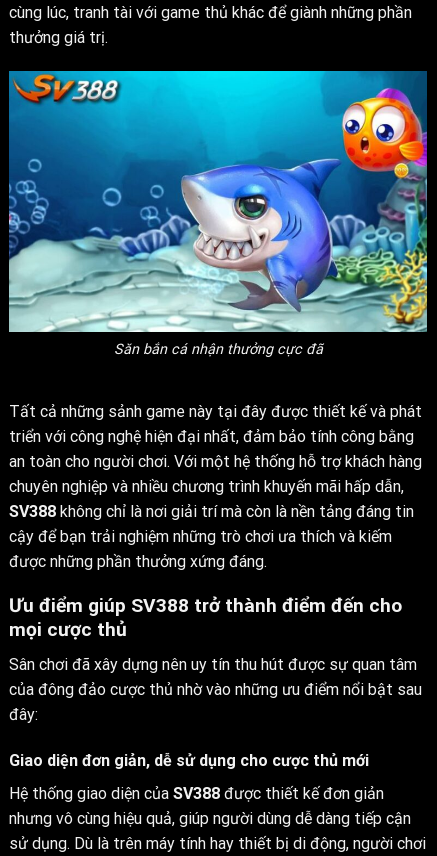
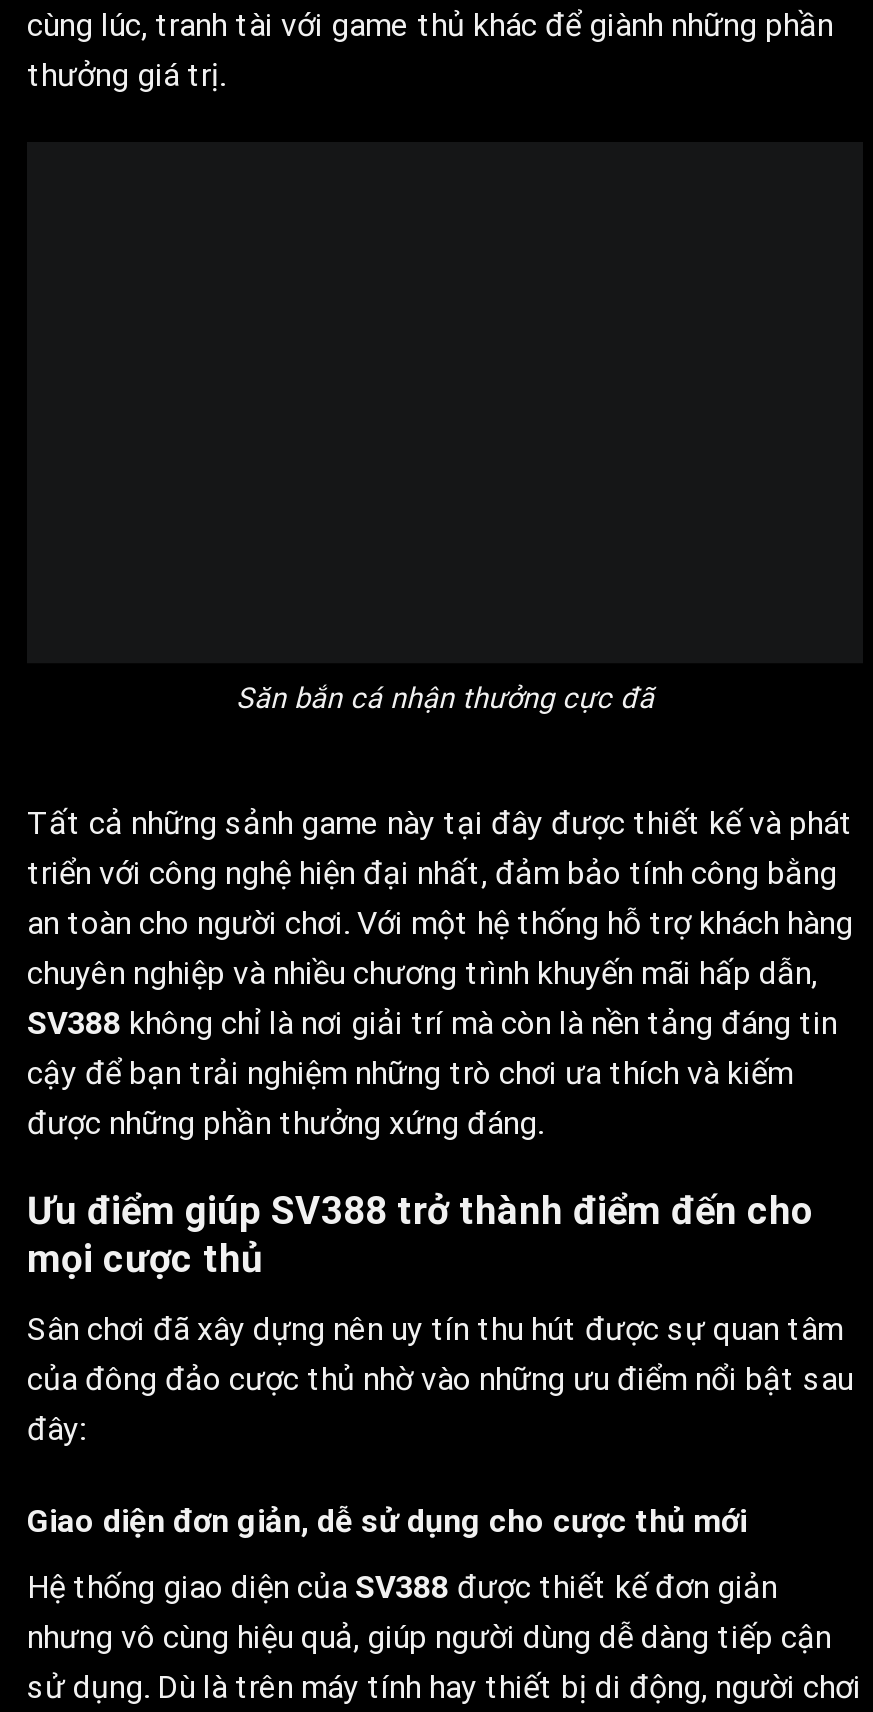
[8,70,428,333] [image] -> none

